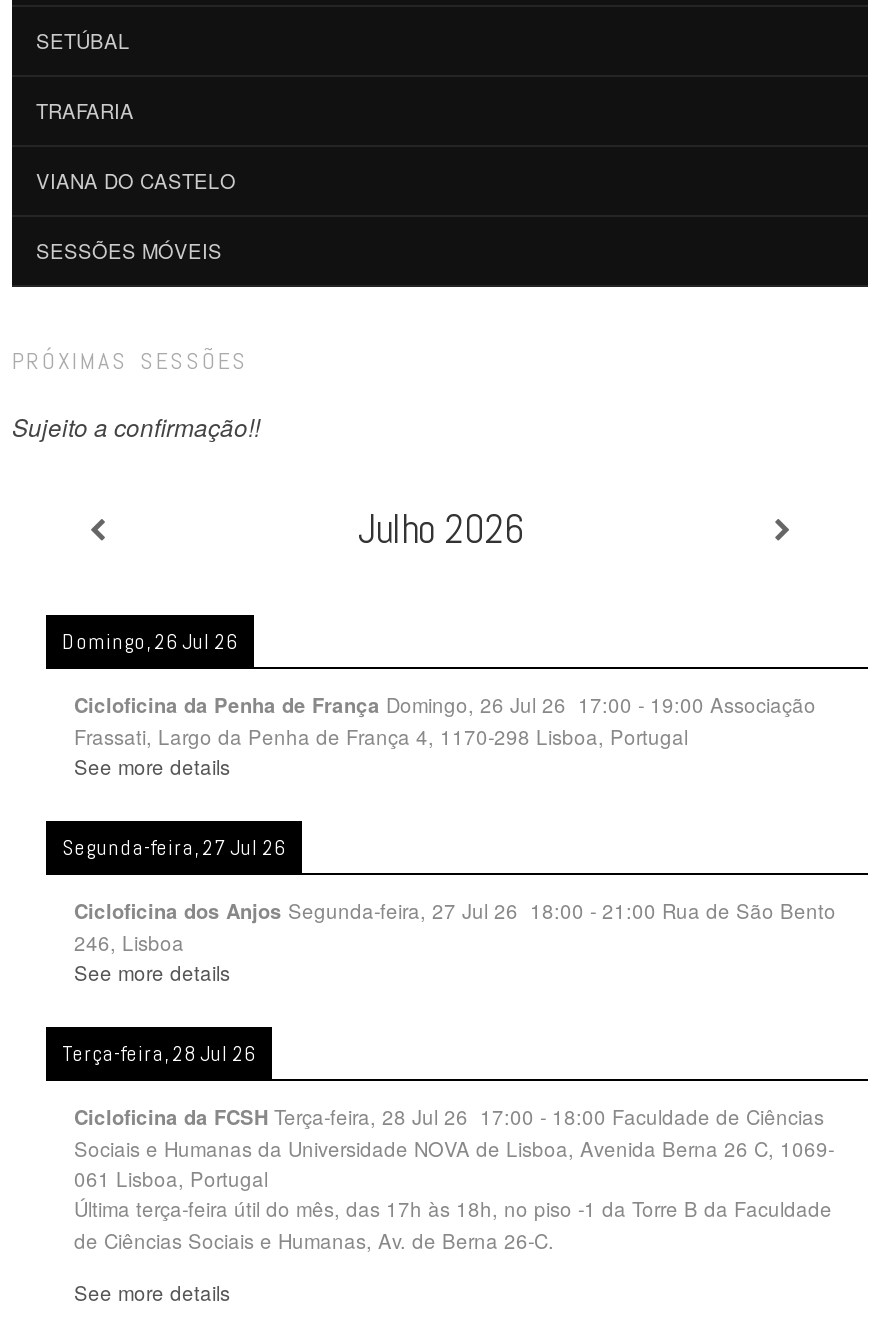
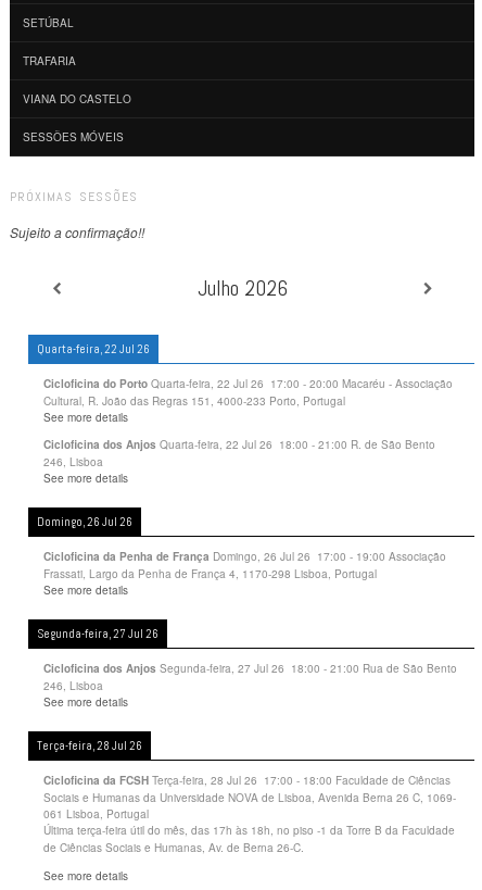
none -> [37,341,453,486] Quarta-feira, 22 Jul 26 | Cicloficina do Porto Quarta-feira, 22 Jul 26 17:00 - 20:00 Macaréu - Associação | Cultural, R. João das Regras 151, 4000-233 Porto, Portugal | See more details | Cicloficina dos Anjos Quarta-feira, 22 Jul 26 18:00 - 21:00 R. de São Bento | 246, Lisboa | See more details

